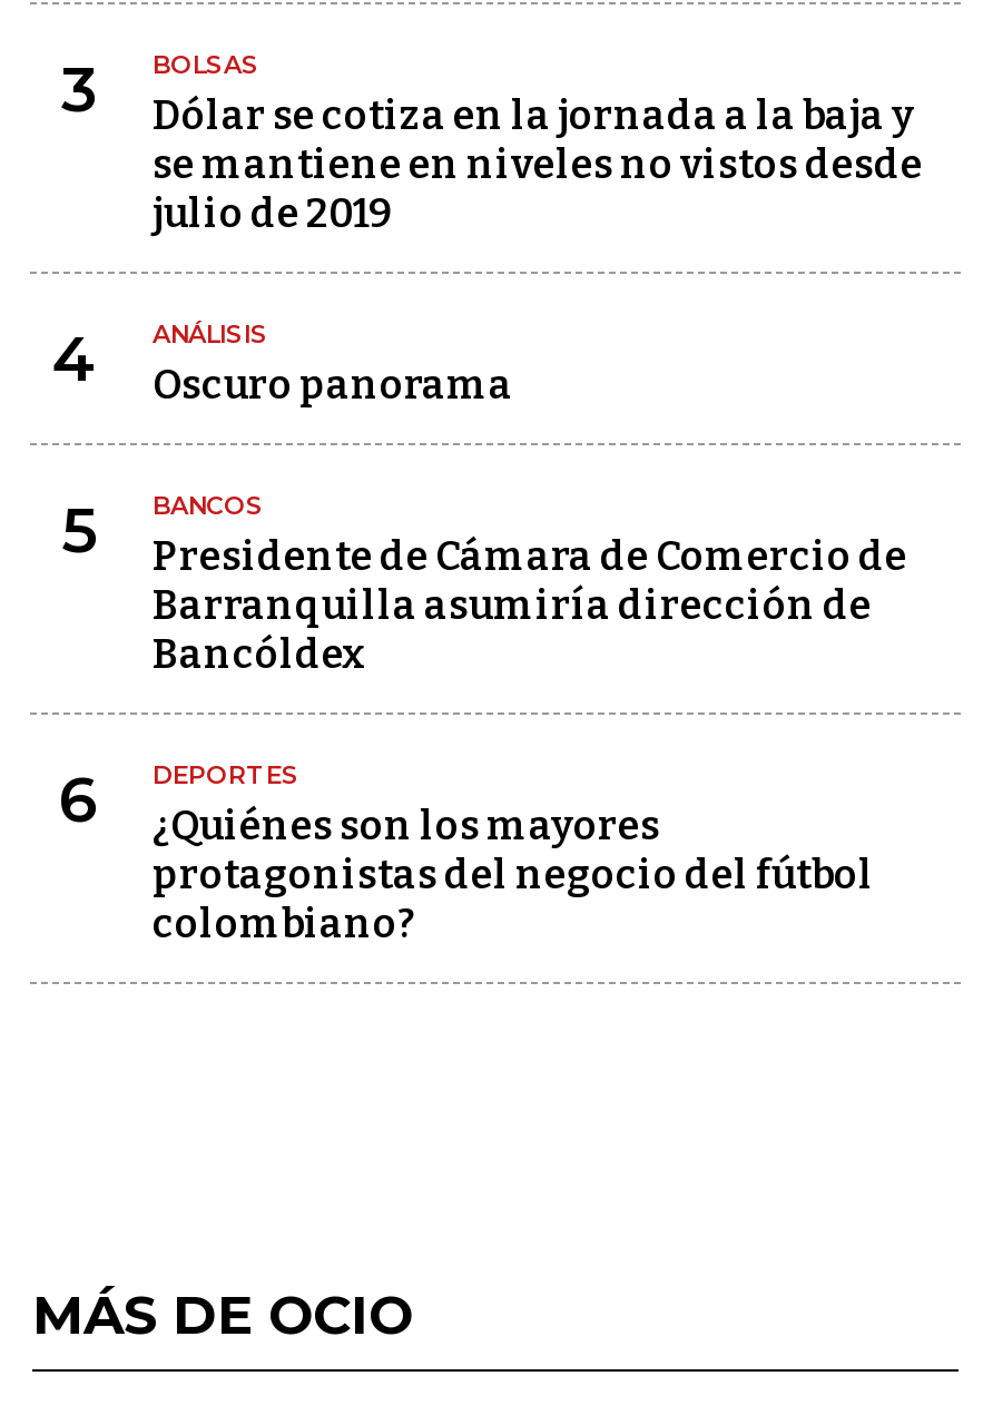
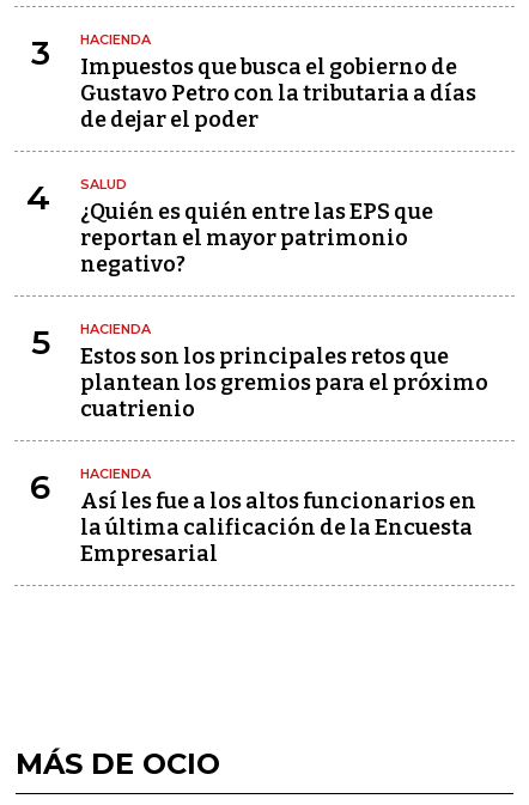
[153,49,923,238] BOLSAS | Dólar se cotiza en la jornada a la baja y | se mantiene en niveles no vistos desde | julio de 2019 -> [80,31,476,133] HACIENDA | Impuestos que busca el gobierno de | Gustavo Petro con la tributaria a días | de dejar el poder
[153,318,513,410] ANÁLISIS | Oscuro panorama -> [80,176,433,278] SALUD | ¿Quién es quién entre las EPS que | reportan el mayor patrimonio | negativo?
[153,490,907,679] BANCOS | Presidente de Cámara de Comercio de | Barranquilla asumiría dirección de | Bancóldex -> [80,321,488,422] HACIENDA | Estos son los principales retos que | plantean los gremios para el próximo | cuatrienio
[153,759,874,949] DEPORTES | ¿Quiénes son los mayores | protagonistas del negocio del fútbol | colombiano? -> [80,465,476,567] HACIENDA | Así les fue a los altos funcionarios en | la última calificación de la Encuesta | Empresarial

